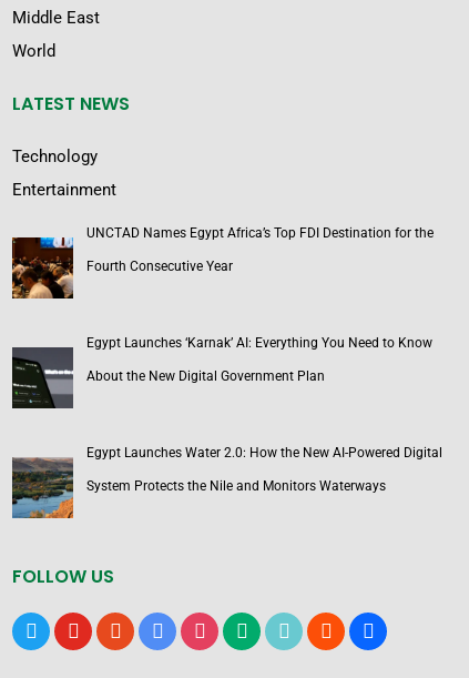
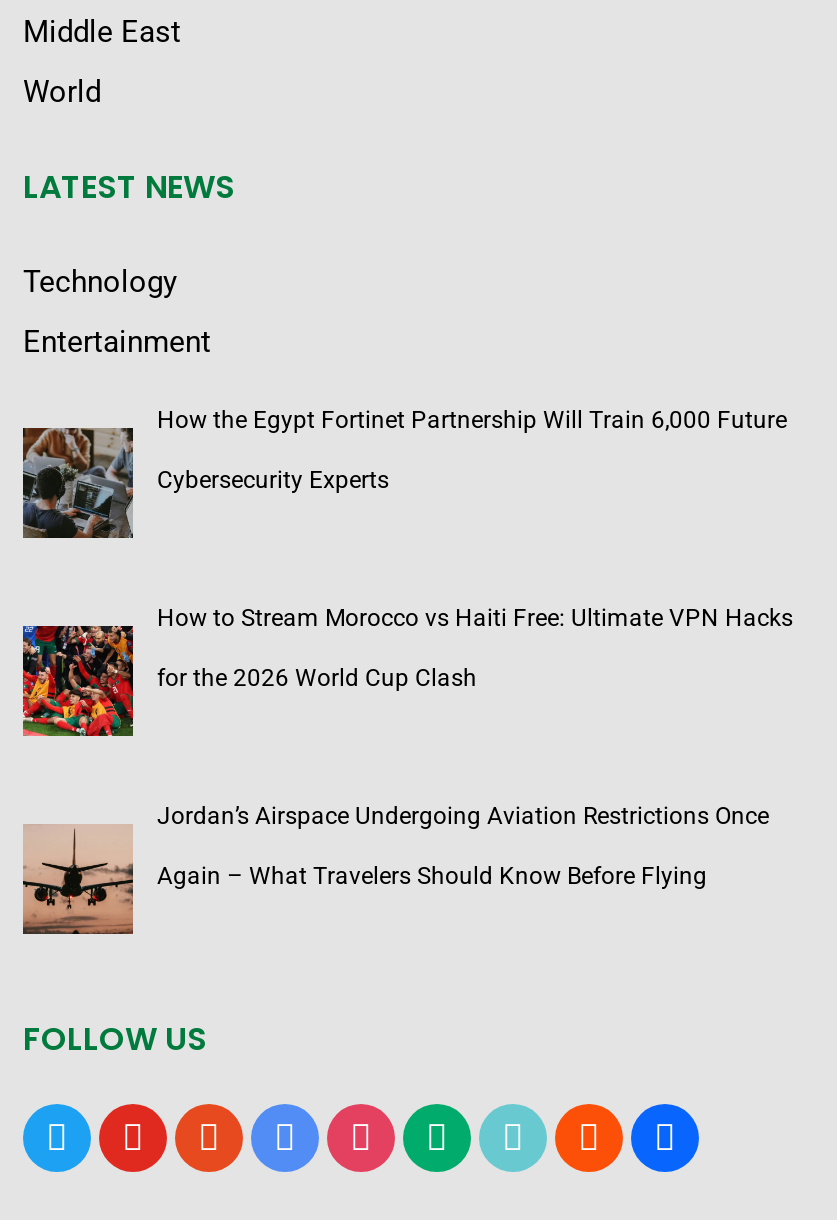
[11,225,434,300] [image] | UNCTAD Names Egypt Africa’s Top FDI Destination for the -> [21,406,787,540] [image] | How the Egypt Fortinet Partnership Will Train 6,000 Future
[86,259,233,274] Fourth Consecutive Year -> [157,466,389,494] Cybersecurity Experts
[11,335,432,409] [image] | Egypt Launches ‘Karnak’ AI: Everything You Need to Know -> [21,604,793,738] [image] | How to Stream Morocco vs Haiti Free: Ultimate VPN Hacks
[86,369,325,384] About the New Digital Government Plan -> [157,664,477,692] for the 2026 World Cup Clash
[11,445,442,519] [image] | Egypt Launches Water 2.0: How the New AI-Powered Digital -> [21,802,769,936] [image] | Jordan’s Airspace Undergoing Aviation Restrictions Once
[86,478,386,494] System Protects the Nile and Monitors Waterways -> [157,862,707,890] Again – What Travelers Should Know Before Flying

